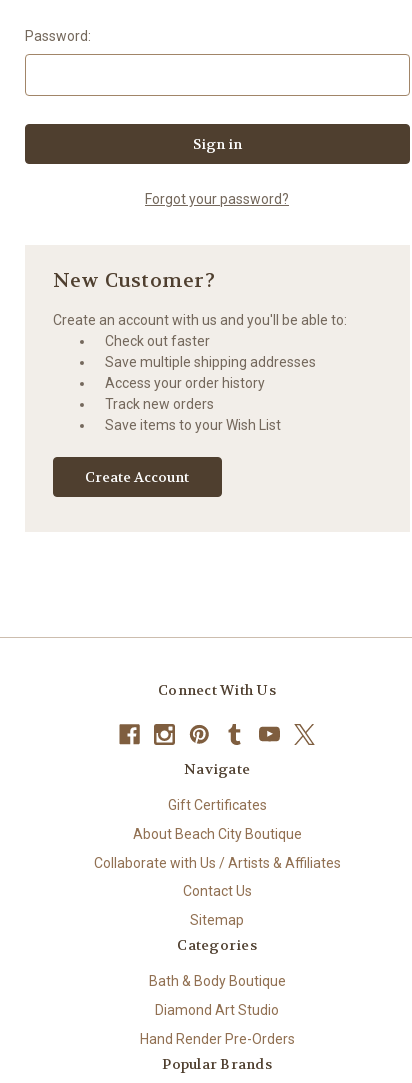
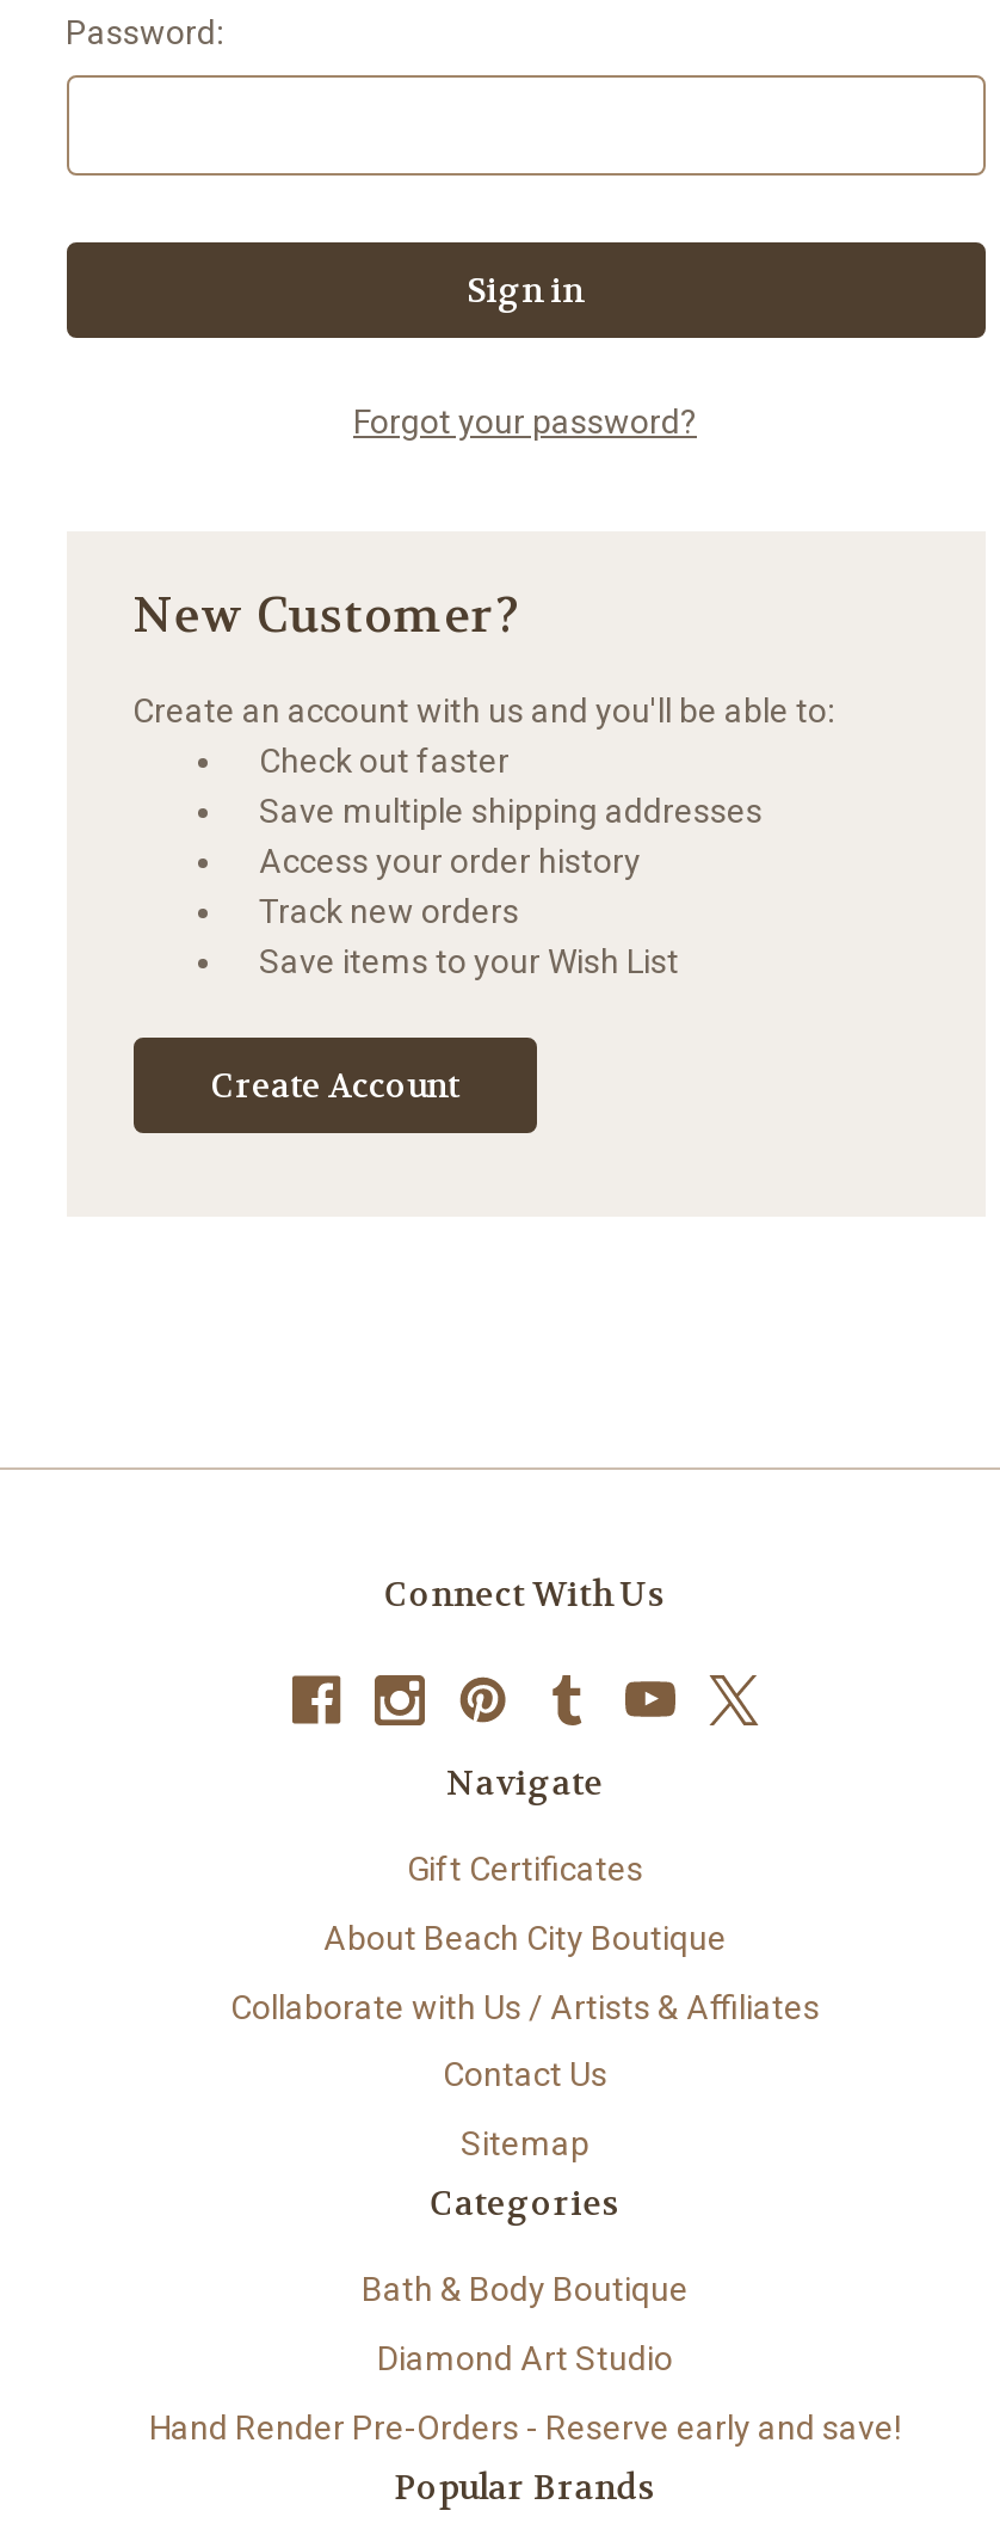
[139,1031,294,1047] Hand Render Pre-Orders -> [149,2409,901,2447] Hand Render Pre-Orders - Reserve early and save!

